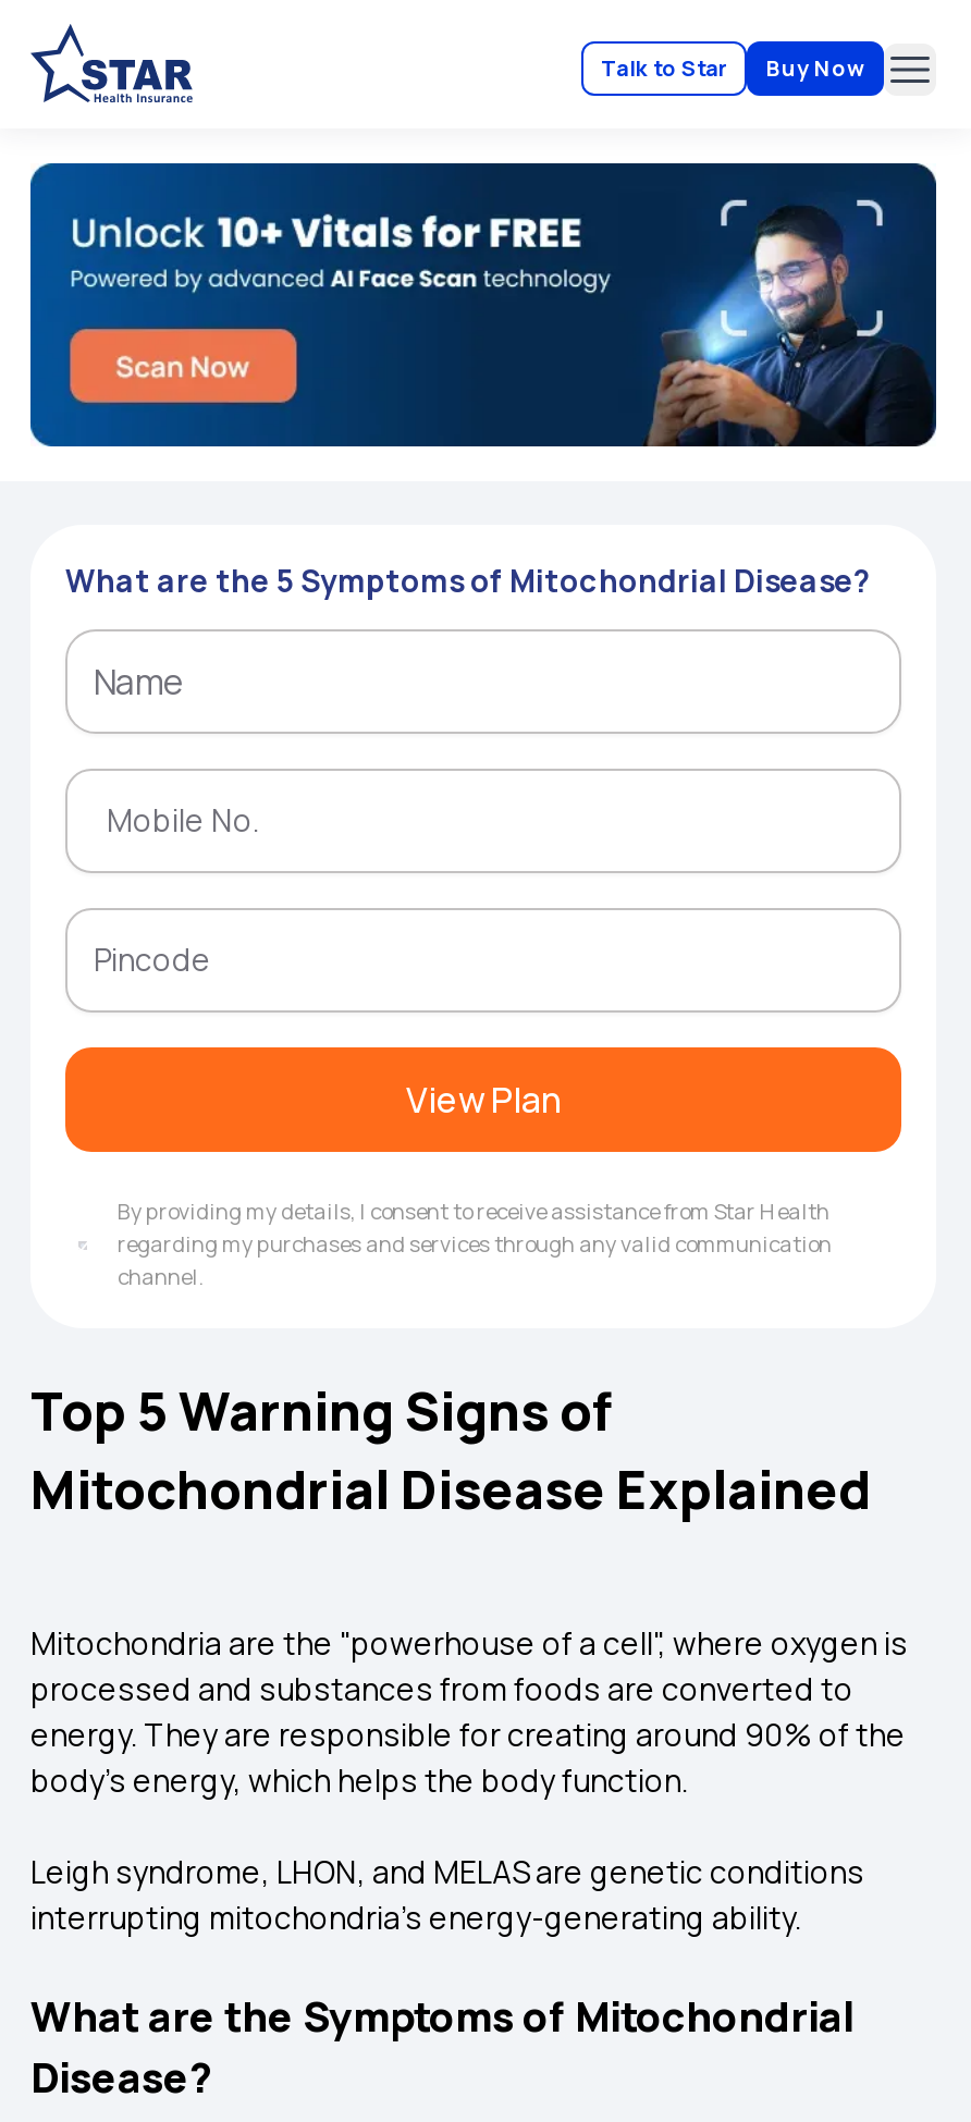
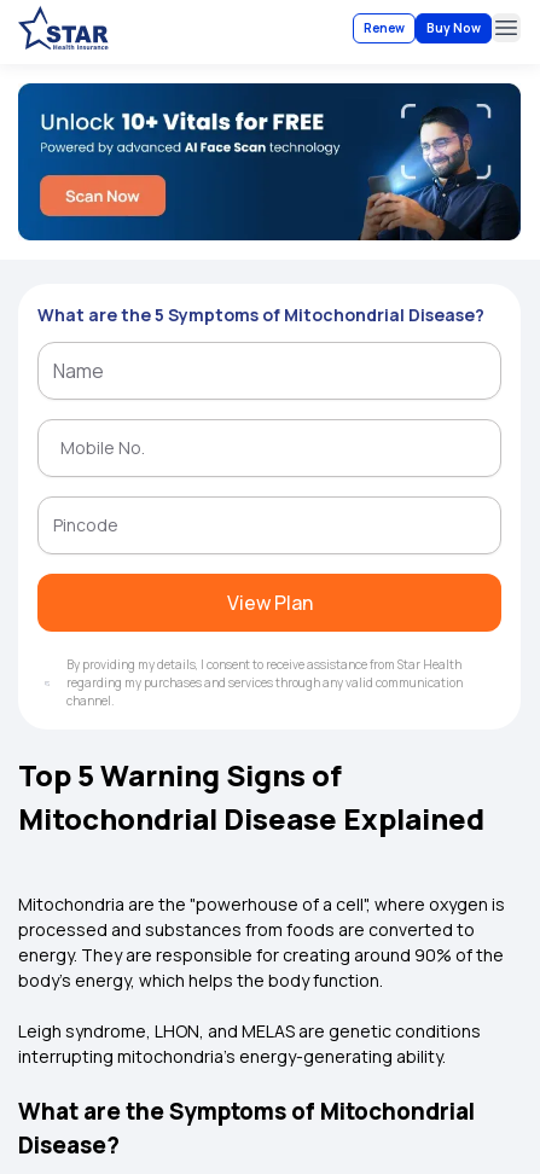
[601,52,727,83] Talk to Star -> [364,19,405,36] Renew

